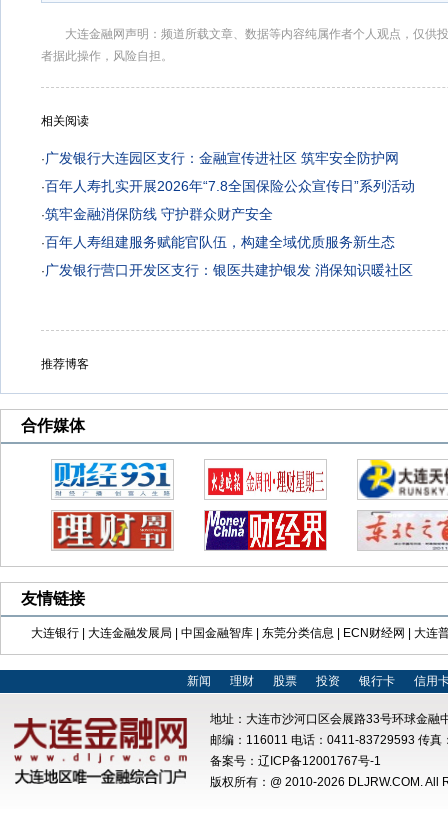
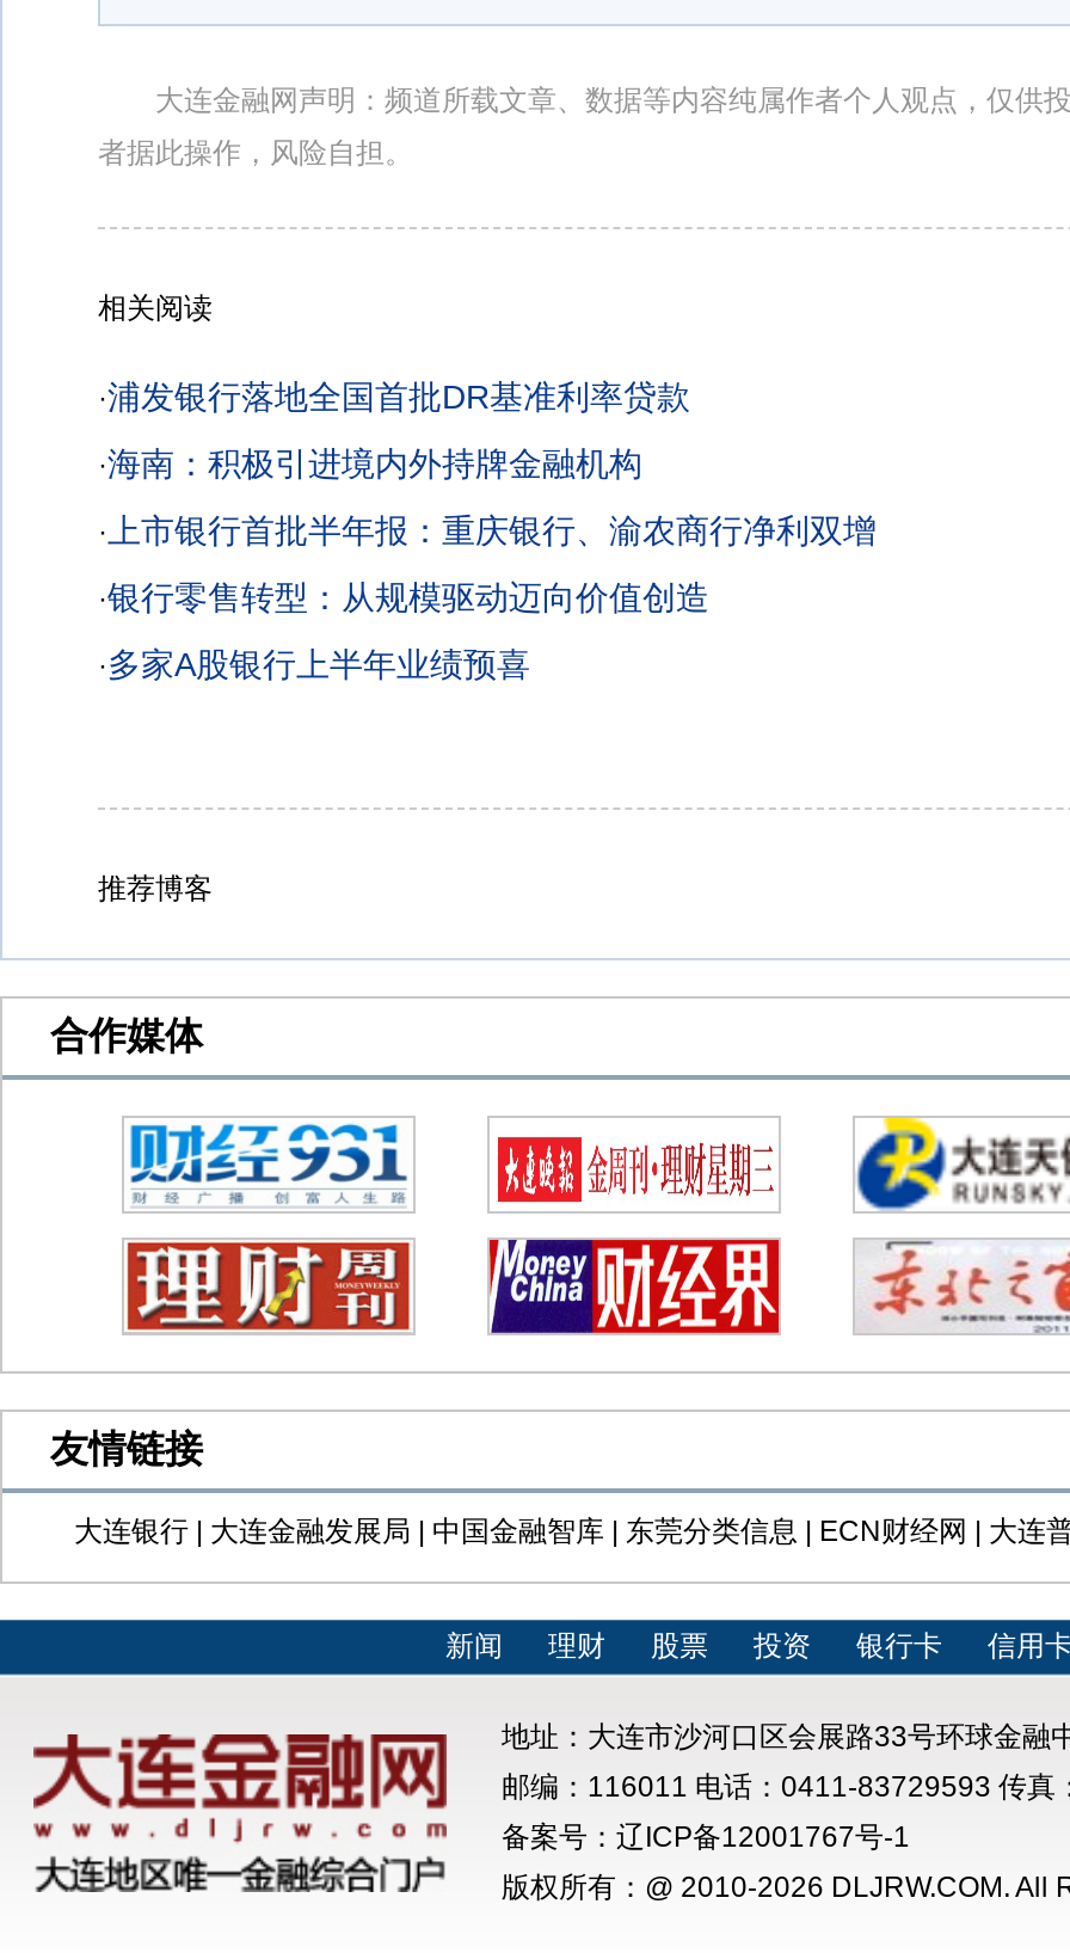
[41,150,399,166] ·广发银行大连园区支行：金融宣传进社区 筑牢安全防护网 -> [98,377,690,416] ·浦发银行落地全国首批DR基准利率贷款
[41,178,415,194] ·百年人寿扎实开展2026年“7.8全国保险公众宣传日”系列活动 -> [98,444,642,483] ·海南：积极引进境内外持牌金融机构
[41,206,273,222] ·筑牢金融消保防线 守护群众财产安全 -> [98,511,877,549] ·上市银行首批半年报：重庆银行、渝农商行净利双增
[41,234,395,250] ·百年人寿组建服务赋能官队伍，构建全域优质服务新生态 -> [98,578,709,616] ·银行零售转型：从规模驱动迈向价值创造
[41,262,413,278] ·广发银行营口开发区支行：银医共建护银发 消保知识暖社区 -> [98,645,530,683] ·多家A股银行上半年业绩预喜

